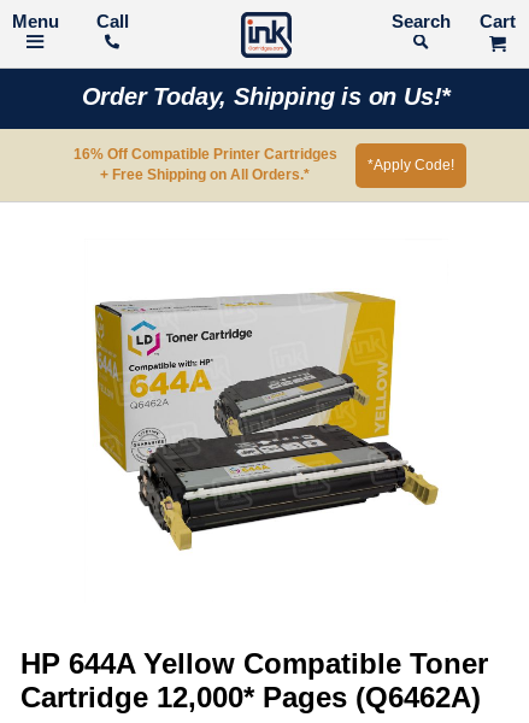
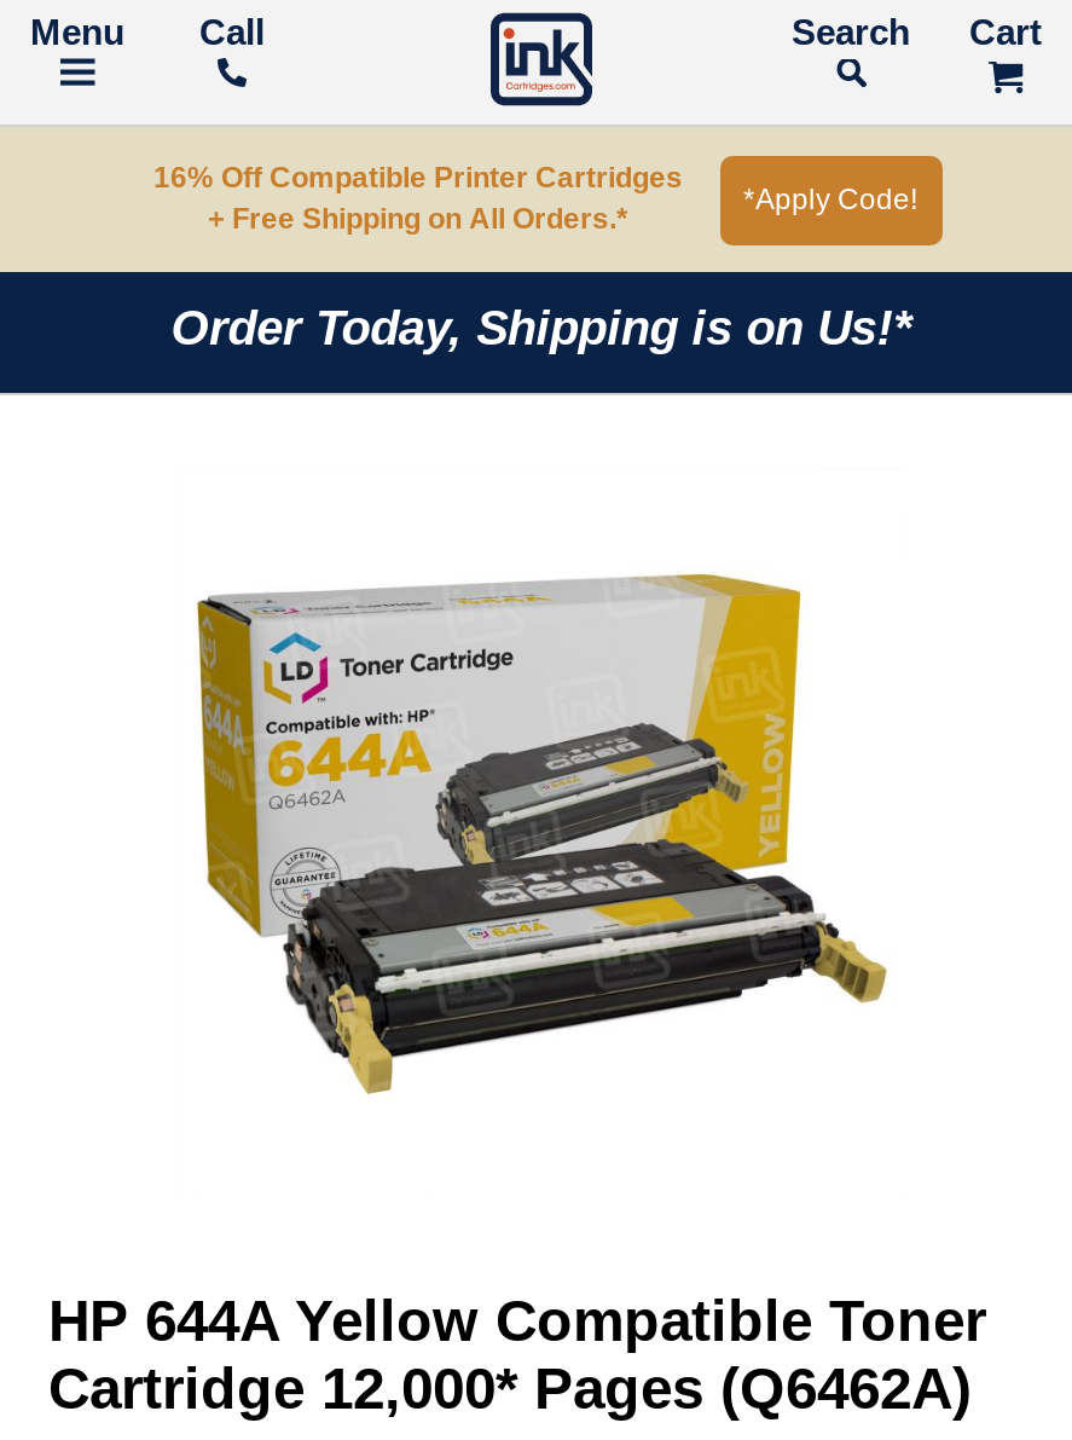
moved [82,83,451,110] -> [171,301,912,354]: Order Today, Shipping is on Us!*
moved [73,146,454,183] -> [153,161,917,236]: 16% Off Compatible Printer Cartridges | + Free Shipping on All Orders.* | *Apply Code!

